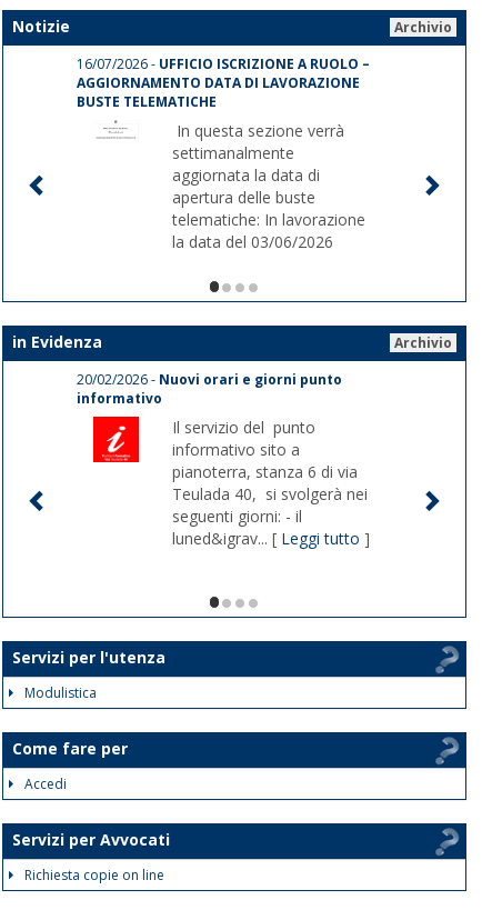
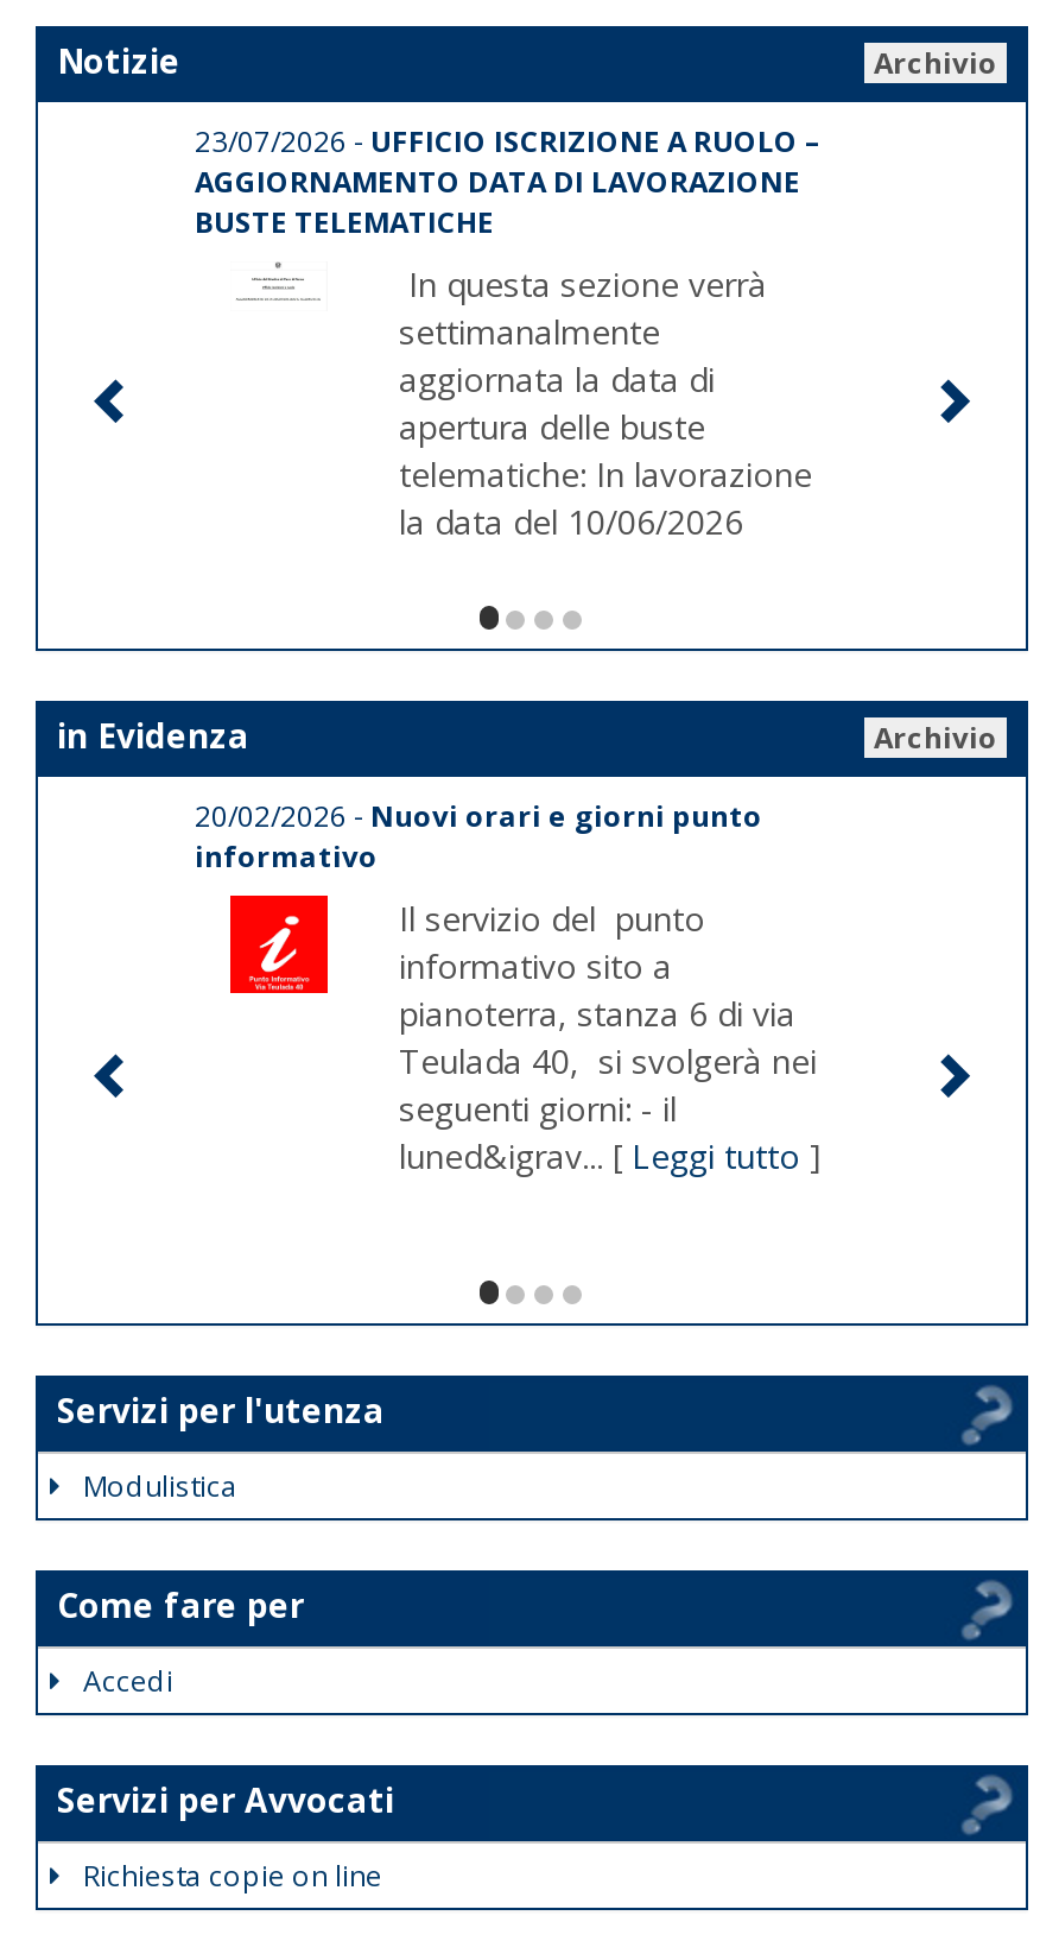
[77,54,370,73] 16/07/2026 - UFFICIO ISCRIZIONE A RUOLO – -> [195,121,822,161] 23/07/2026 - UFFICIO ISCRIZIONE A RUOLO –
[172,231,333,252] la data del 03/06/2026 -> [399,499,743,544] la data del 10/06/2026

